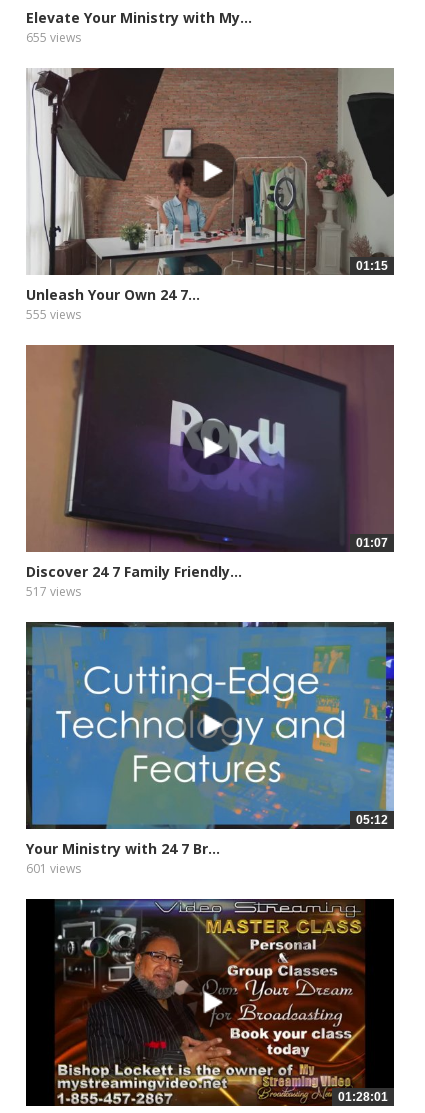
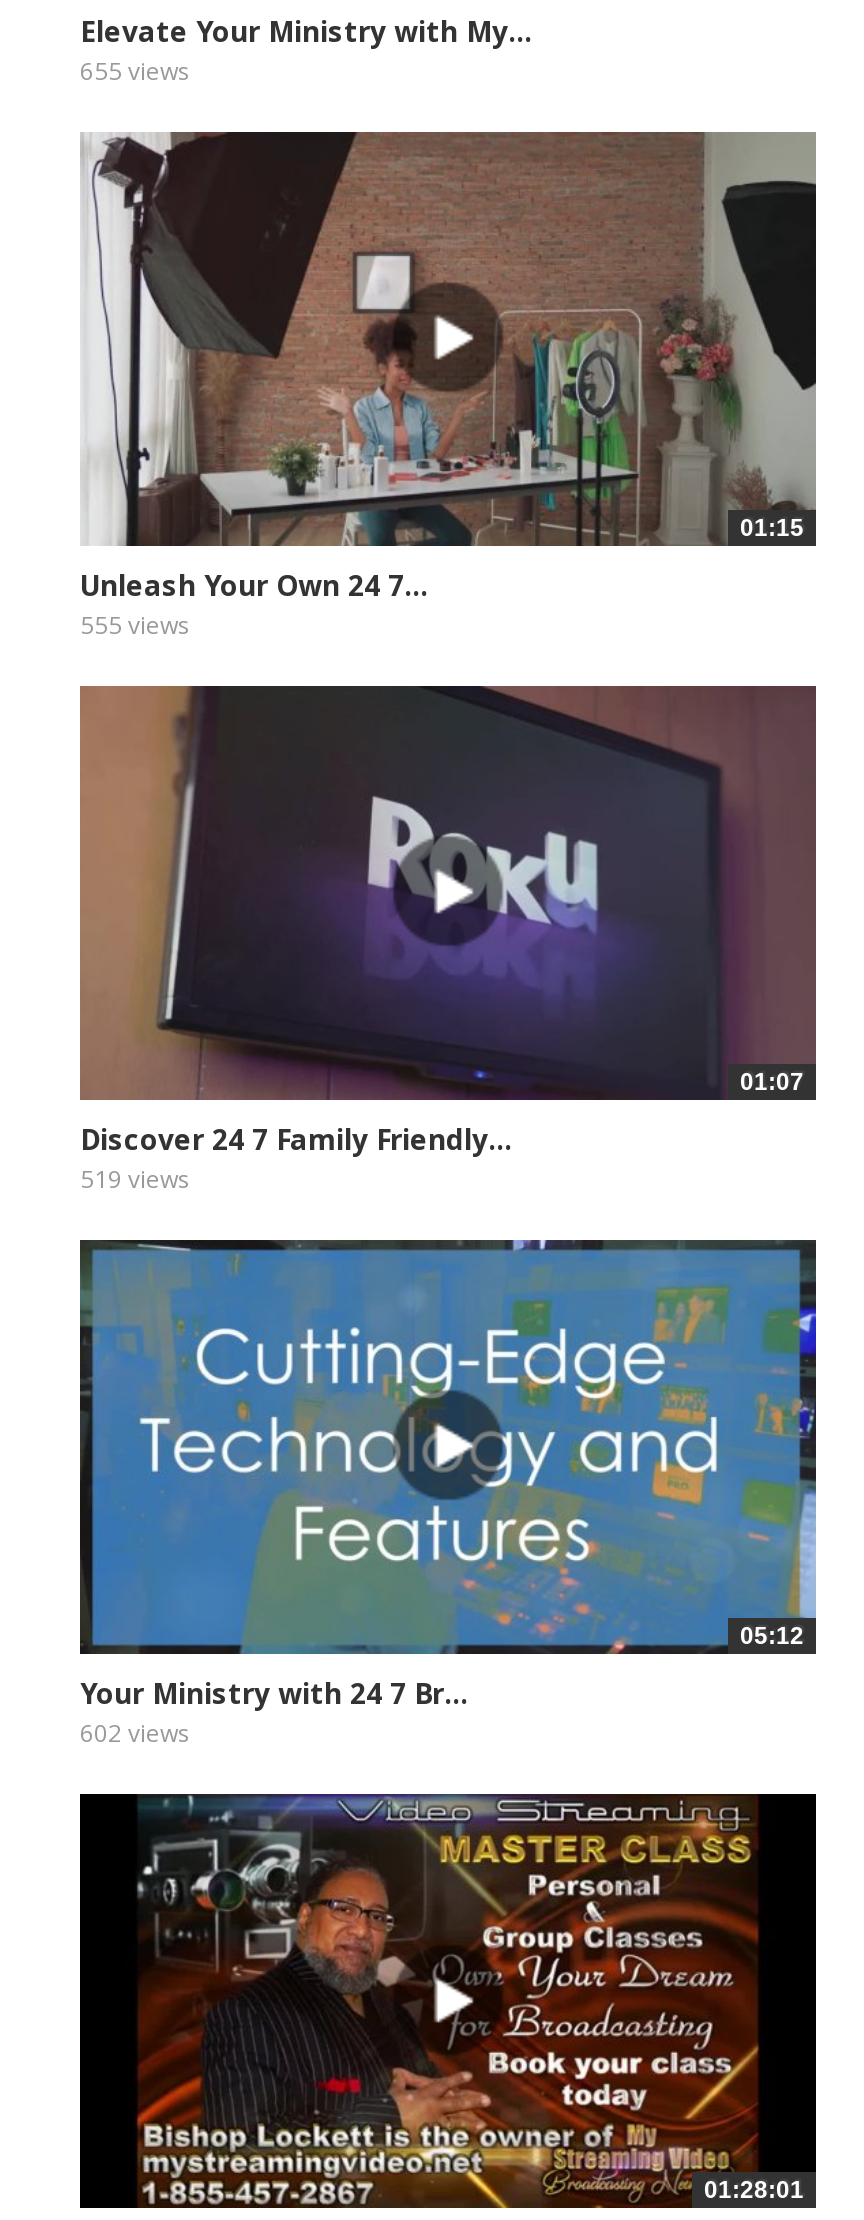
[26,583,81,600] 517 views -> [80,1162,190,1196] 519 views
[26,860,81,877] 601 views -> [80,1716,190,1750] 602 views

